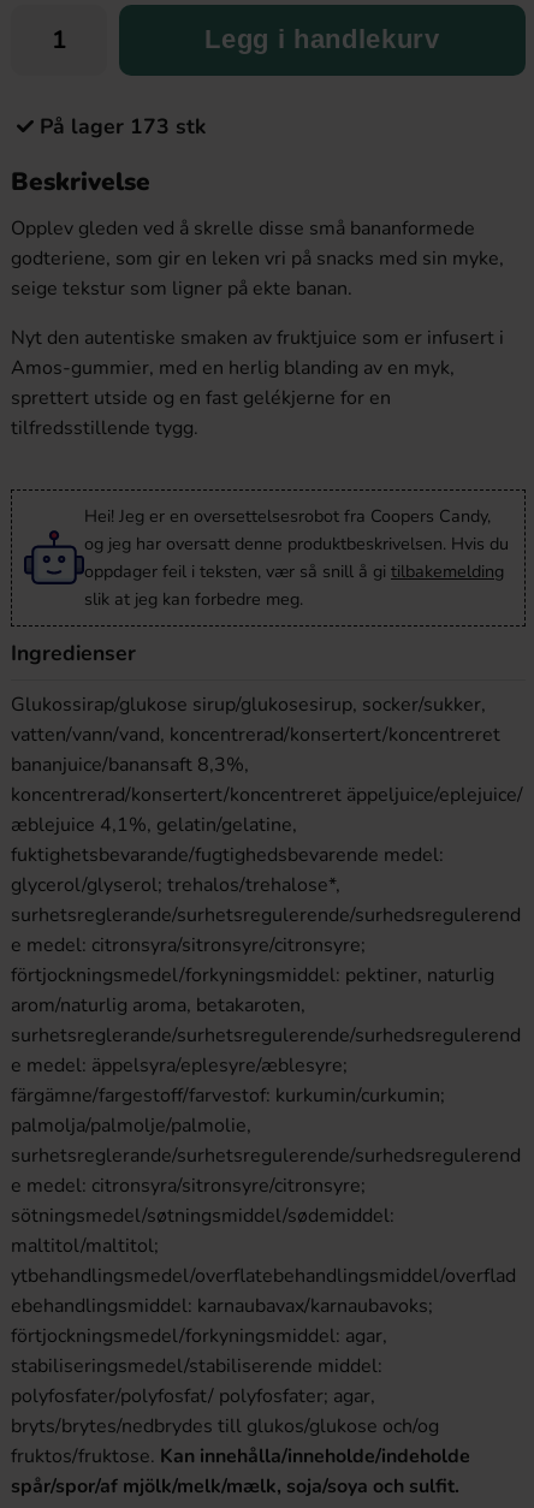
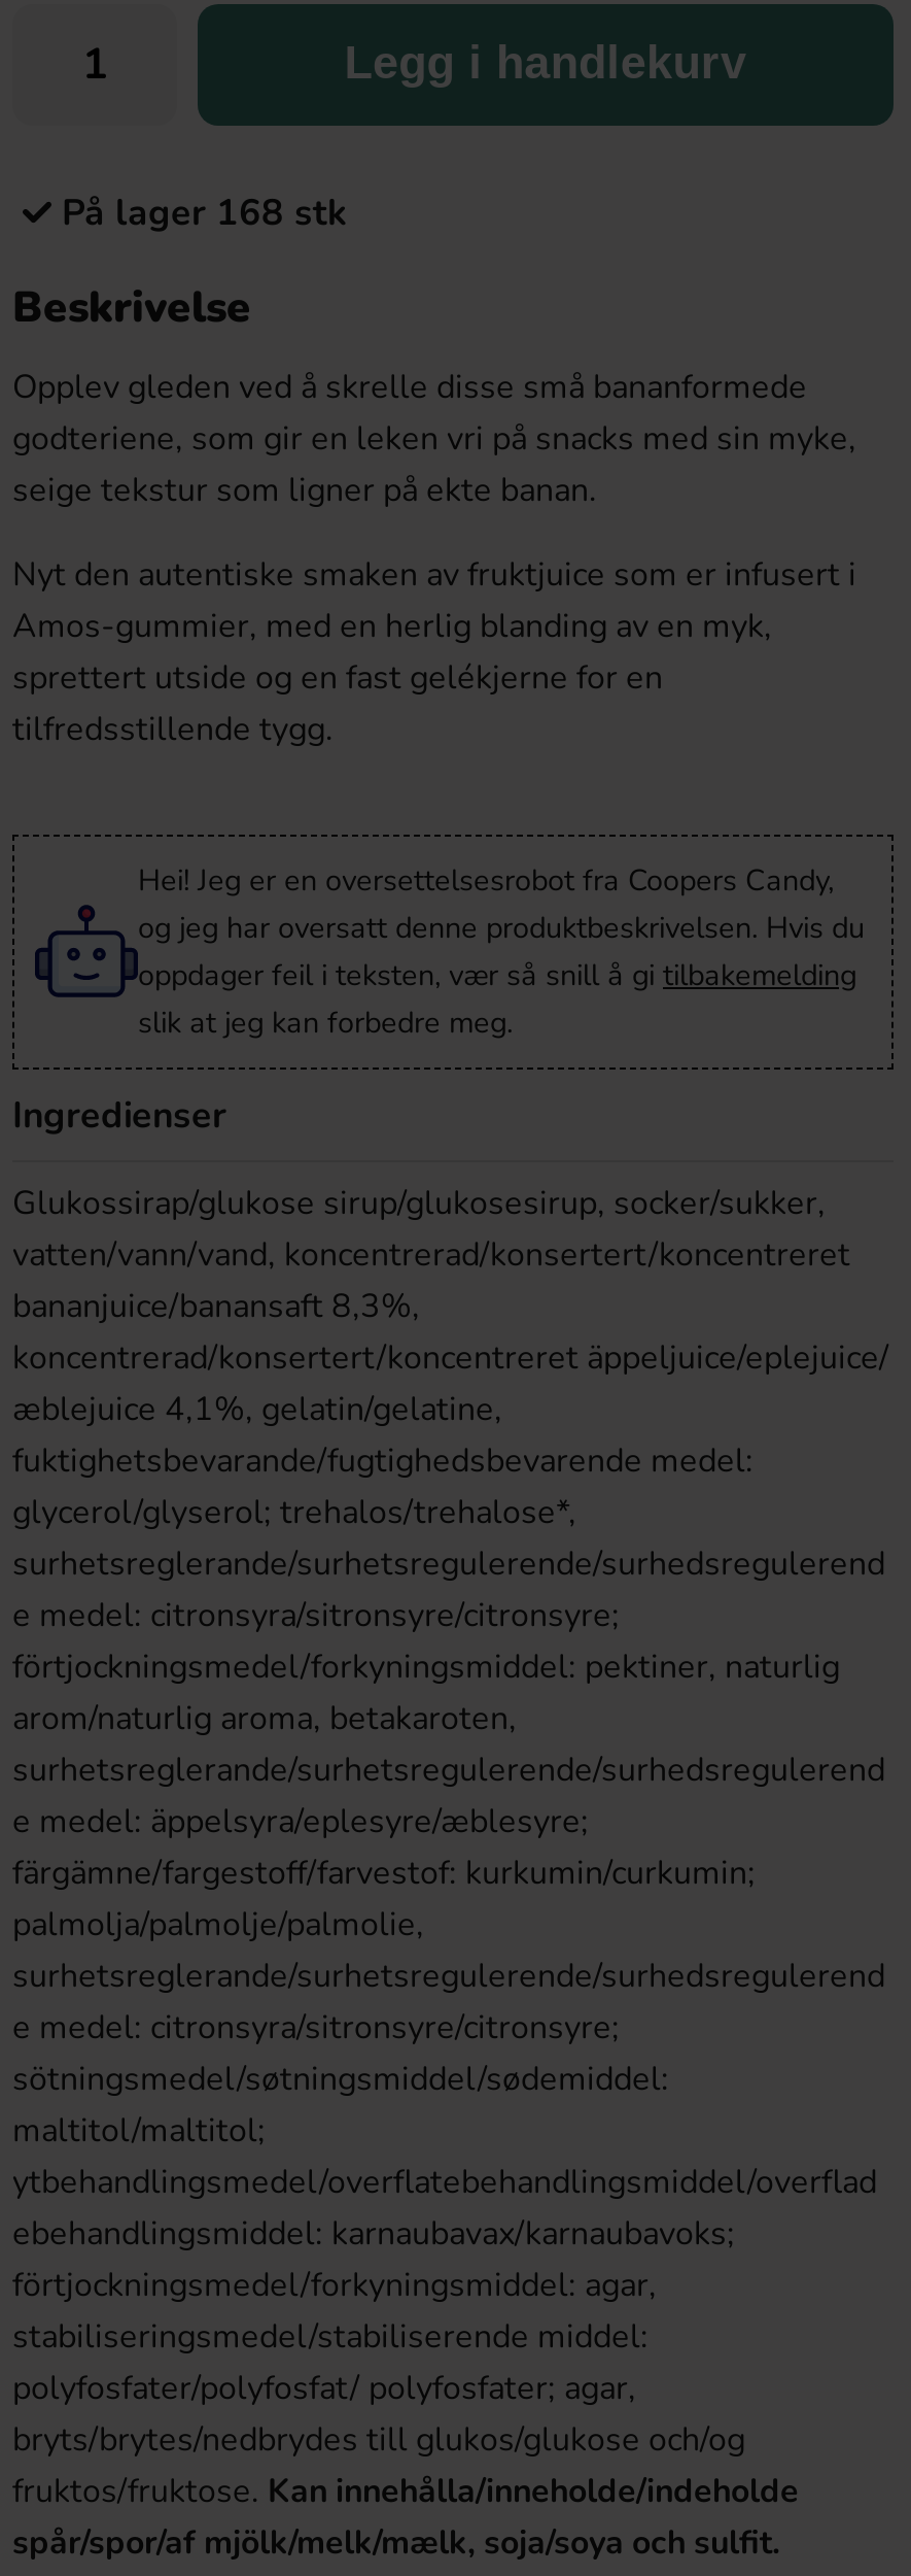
[40,112,206,140] På lager 173 stk -> [62,187,346,237] På lager 168 stk

